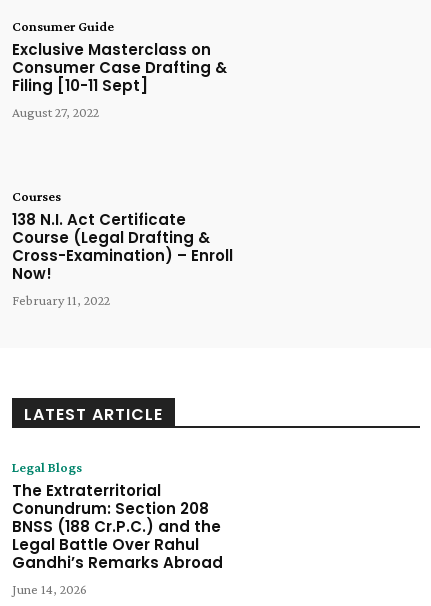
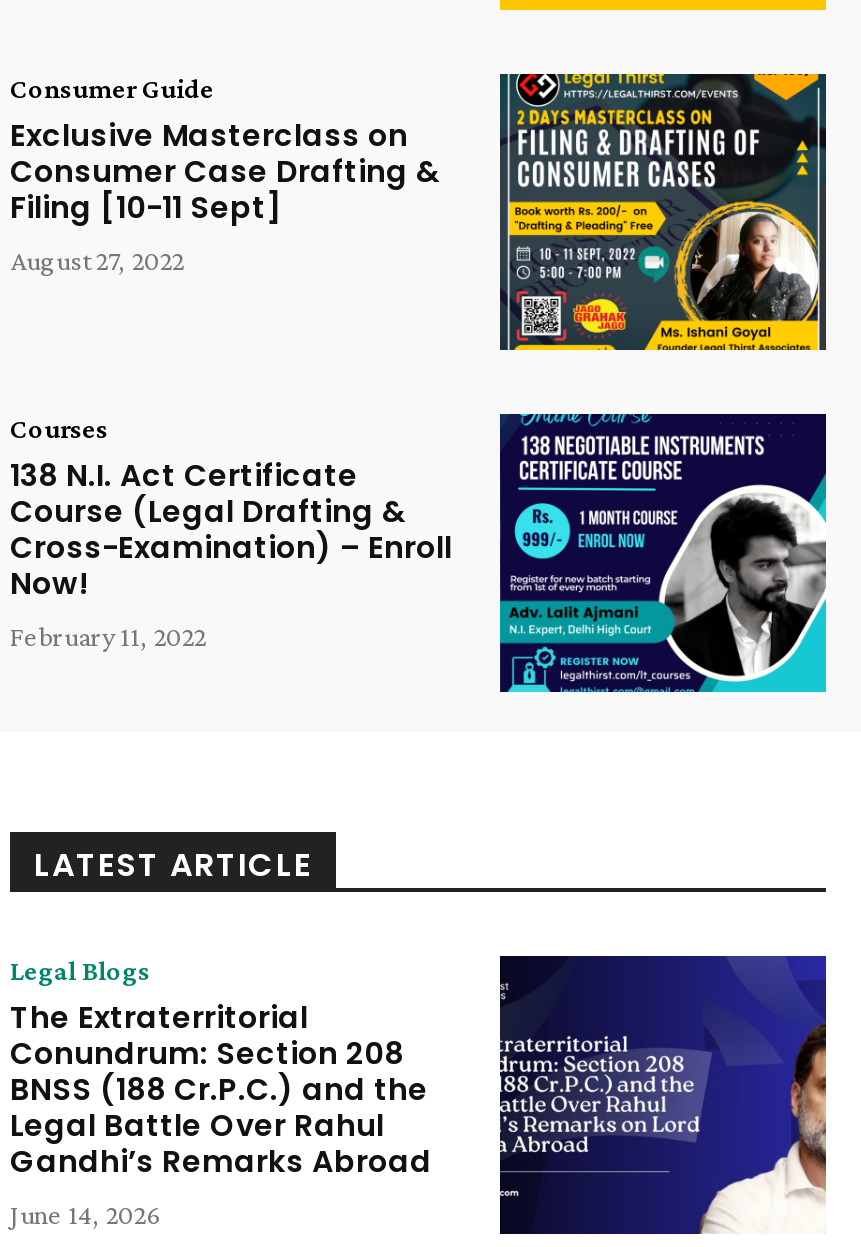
none -> [498,72,828,352] [image]
none -> [498,412,828,694] [image]
none -> [498,954,828,1236] [image]

